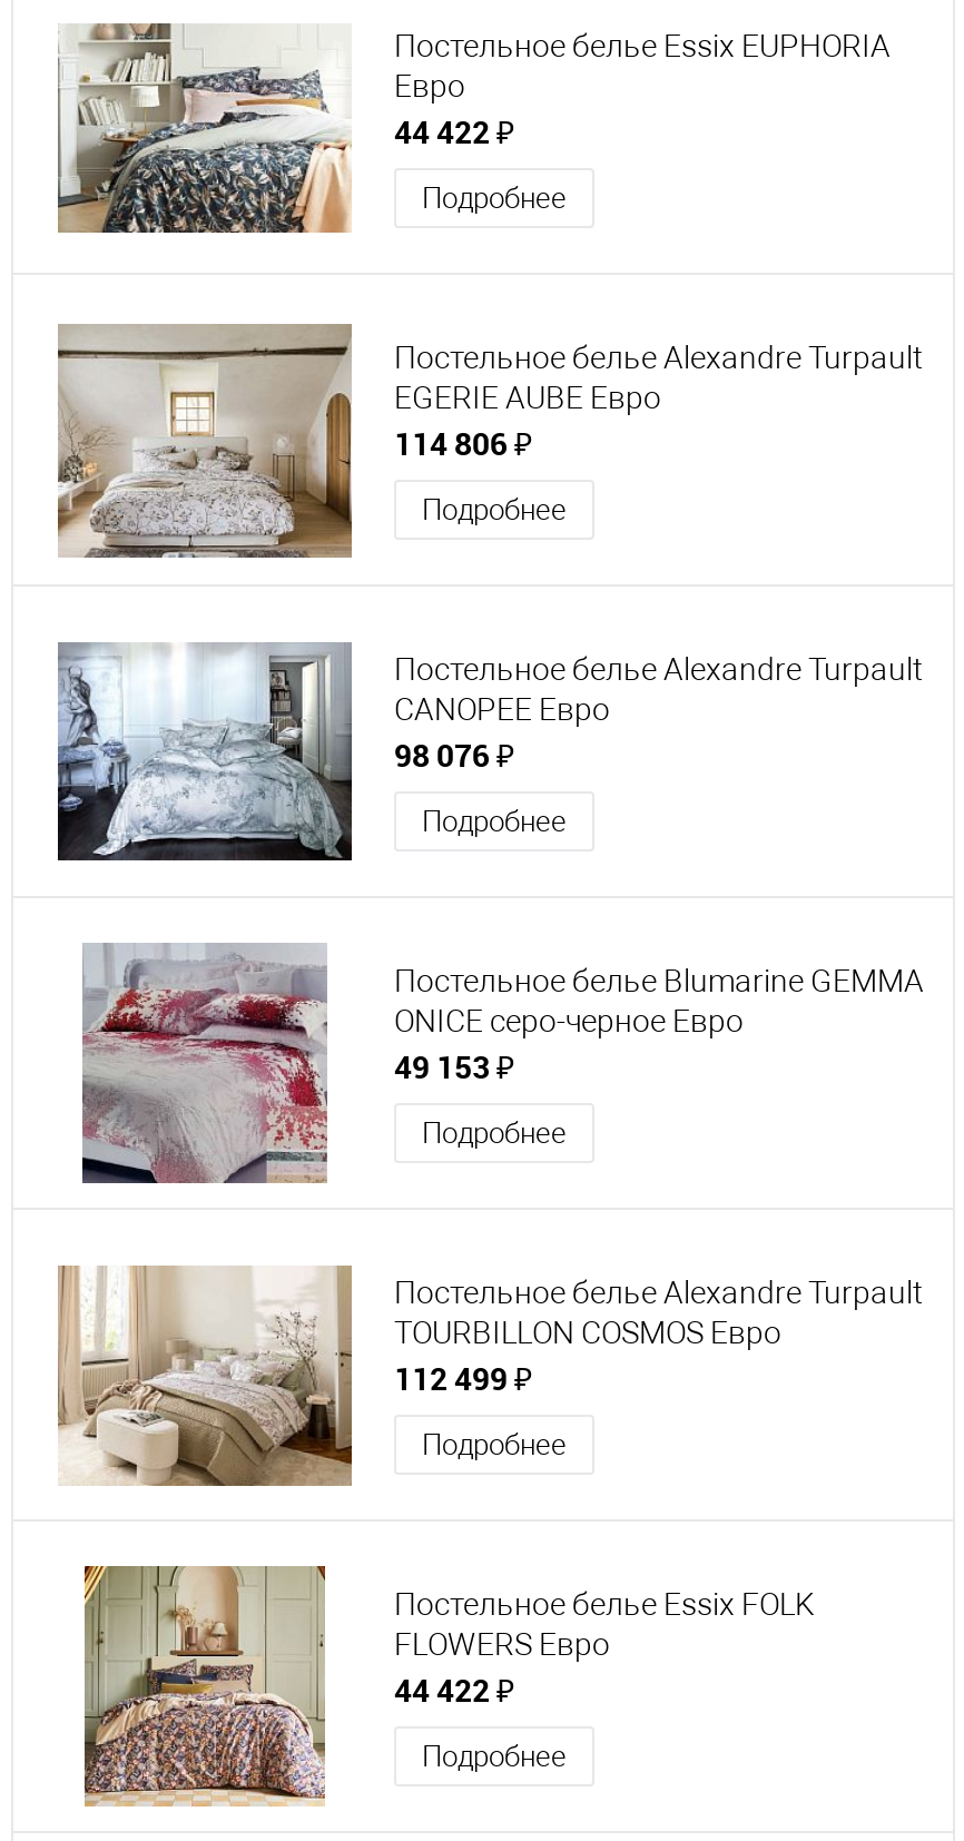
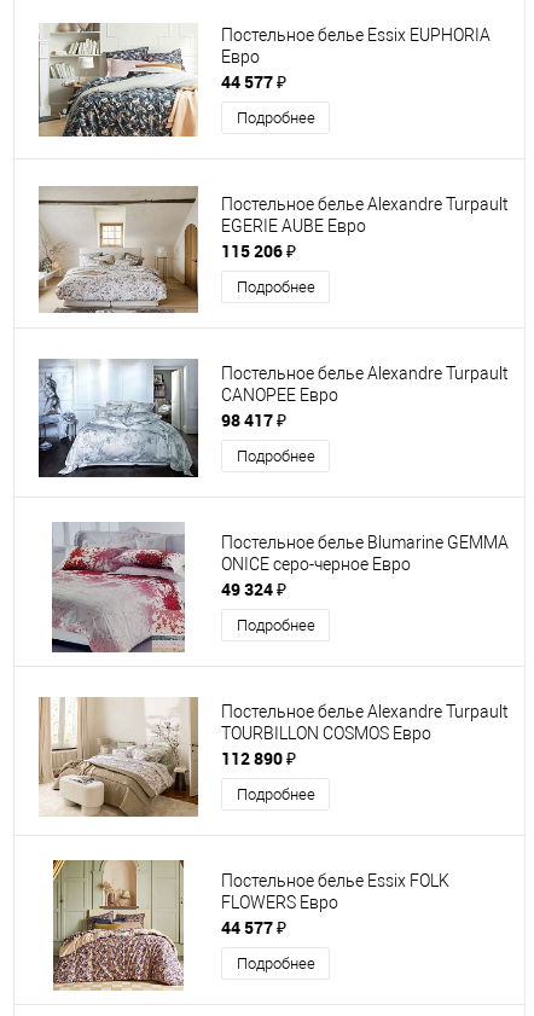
[394,110,514,152] 44 422 ₽ -> [221,70,286,93] 44 577 ₽
[394,422,532,464] 114 806 ₽ -> [221,239,296,262] 115 206 ₽
[394,734,514,776] 98 076 ₽ -> [221,408,286,431] 98 417 ₽
[394,1045,514,1087] 49 153 ₽ -> [221,577,286,600] 49 324 ₽
[394,1357,532,1399] 112 499 ₽ -> [221,747,296,770] 112 890 ₽
[394,1668,514,1711] 44 422 ₽ -> [221,916,286,939] 44 577 ₽

